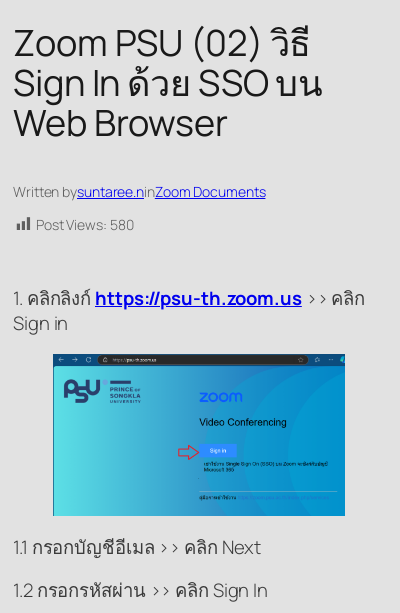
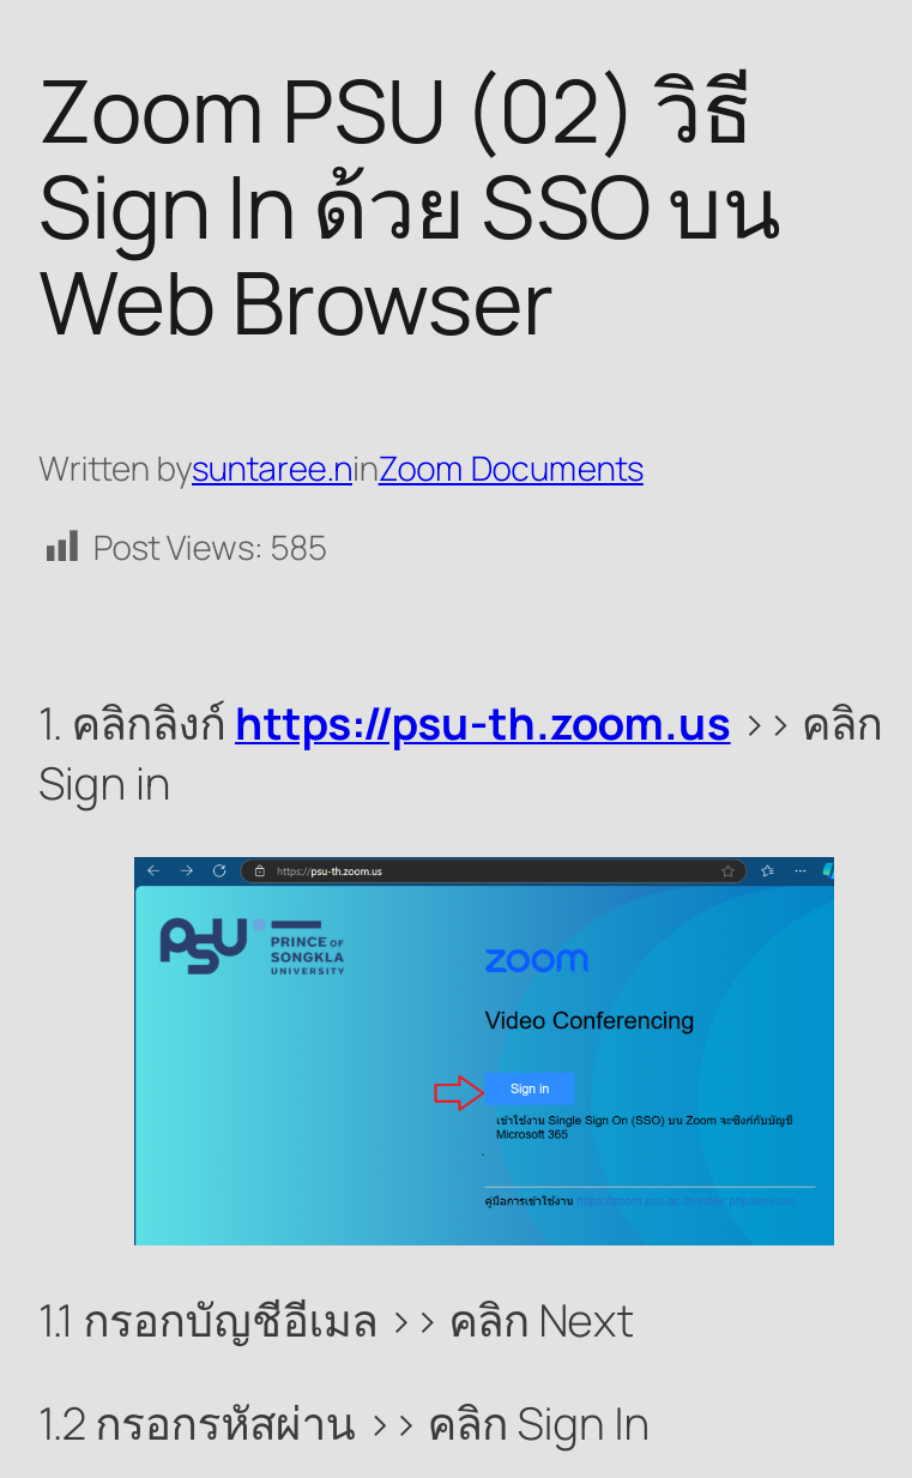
[36,214,133,233] Post Views: 580 -> [93,523,327,568] Post Views: 585

